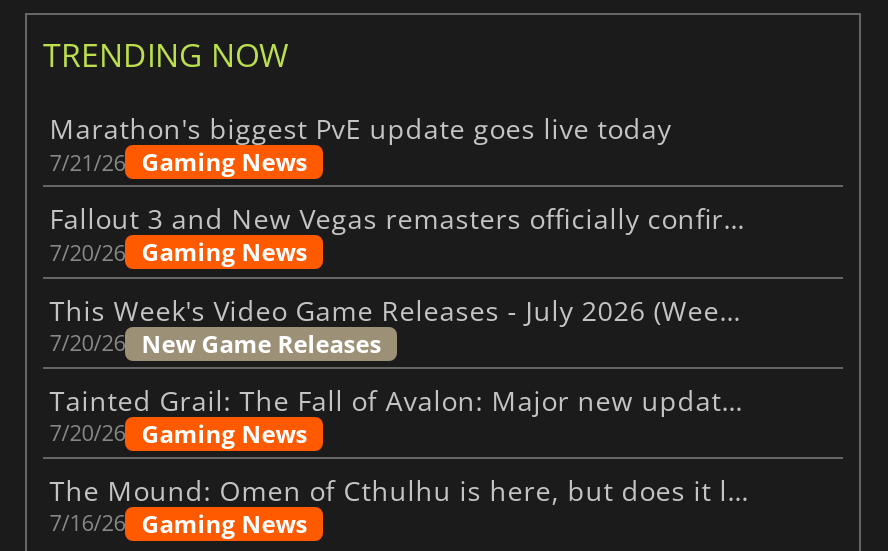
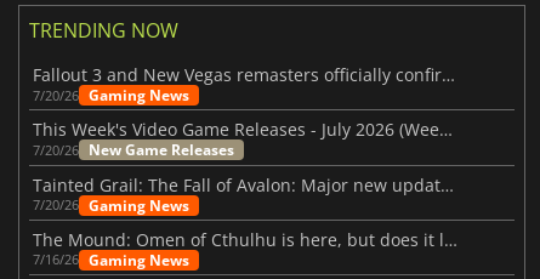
[49,109,671,179] Marathon's biggest PvE update goes live today | 7/21/26 Gaming News -> none

